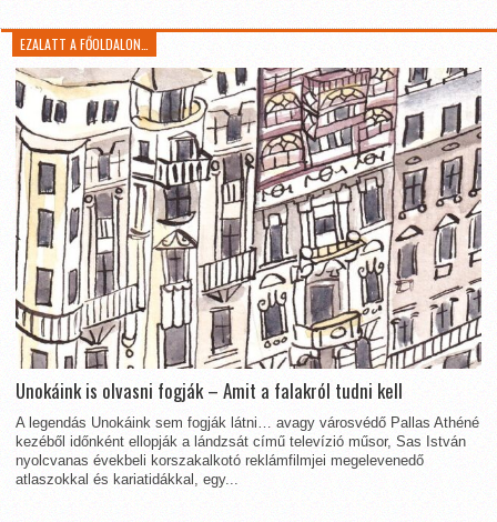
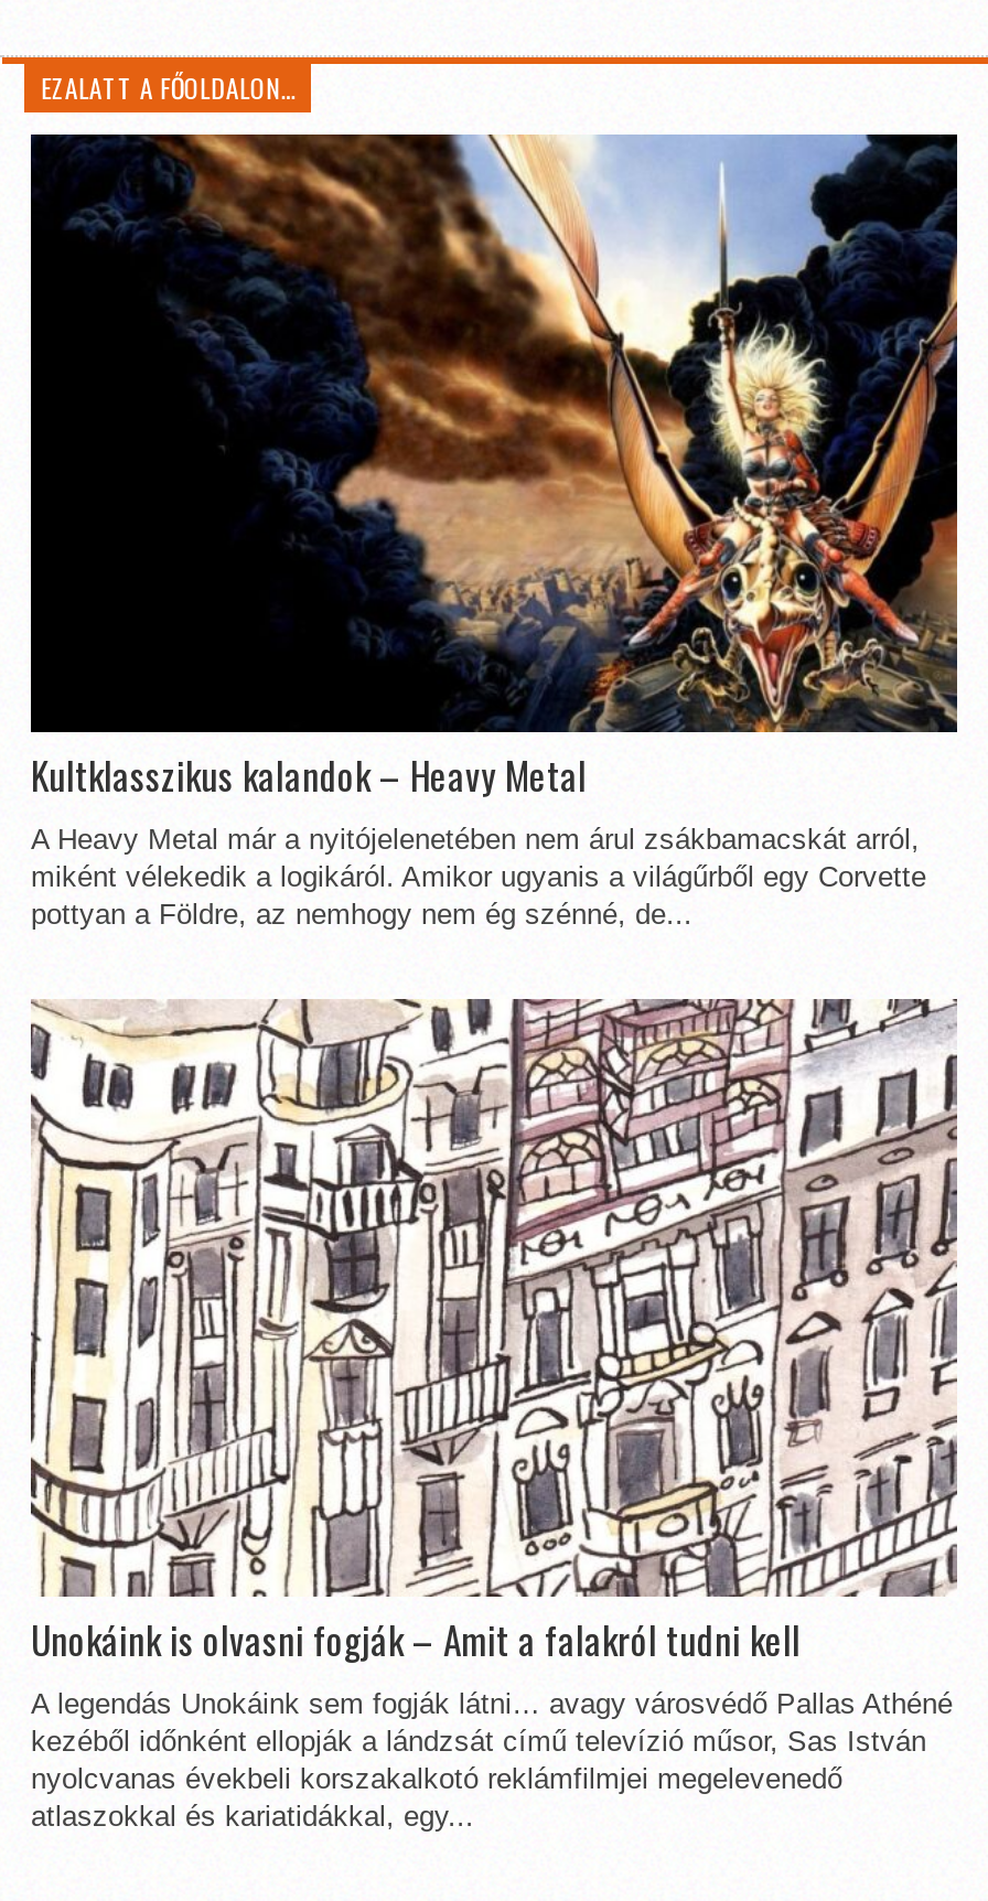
none -> [29,132,959,931] [image] | Kultklasszikus kalandok – Heavy Metal | A Heavy Metal már a nyitójelenetében nem árul zsákbamacskát arról, | miként vélekedik a logikáról. Amikor ugyanis a világűrből egy Corvette | pottyan a Földre, az nemhogy nem ég szénné, de...

